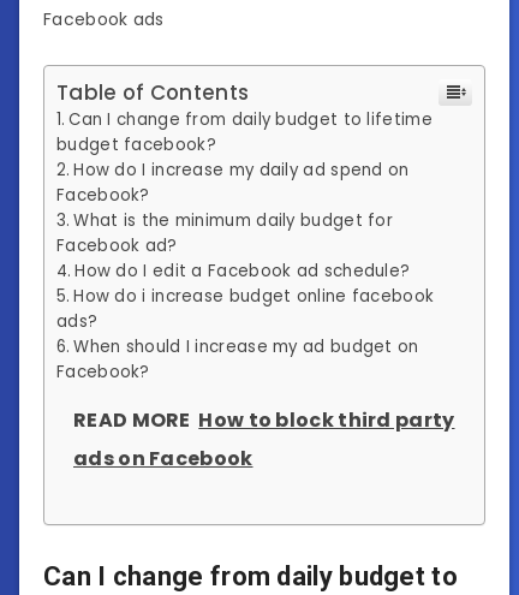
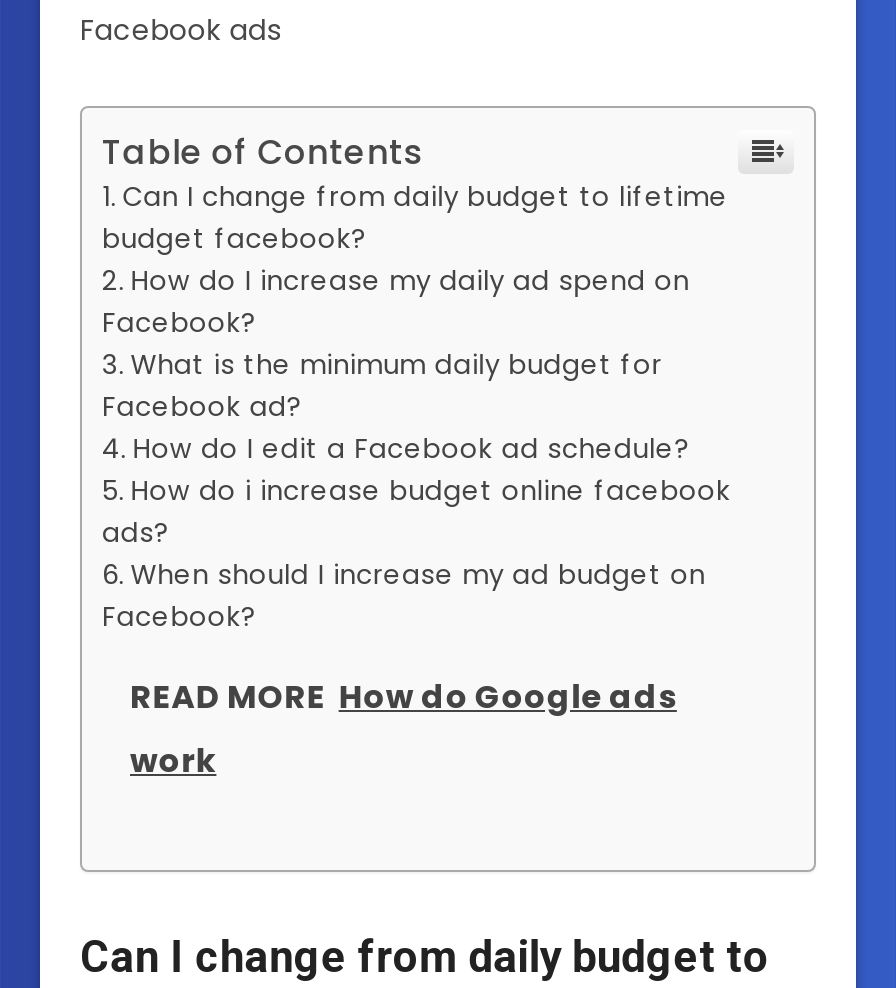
[73,406,455,472] READ MORE How to block third party | ads on Facebook -> [130,673,677,783] READ MORE How do Google ads | work

